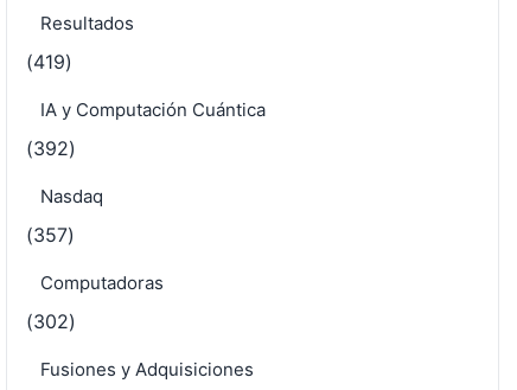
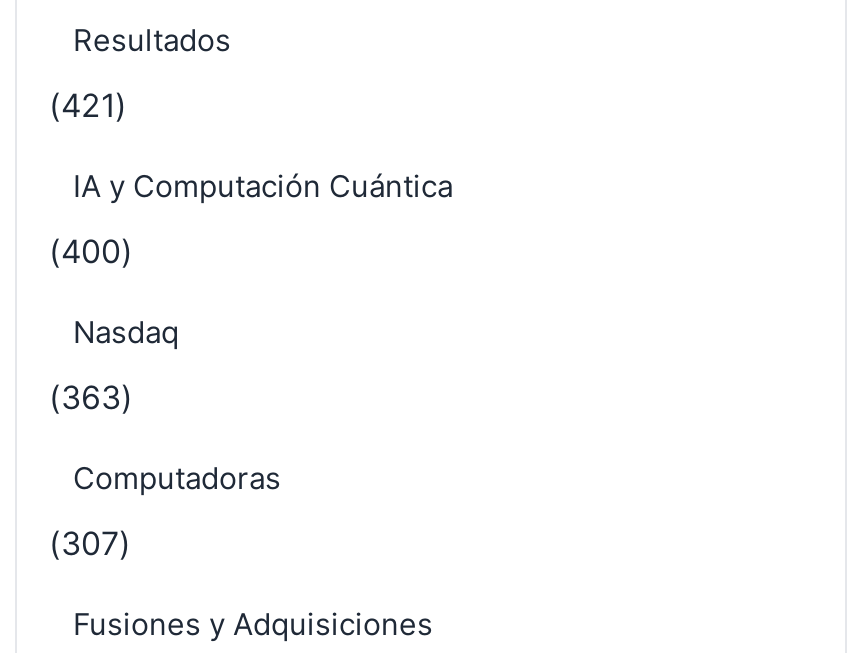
[26,50,72,73] (419) -> [49,85,127,125] (421)
[26,136,76,160] (392) -> [49,231,133,271] (400)
[26,223,75,246] (357) -> [49,377,133,417] (363)
[26,309,76,333] (302) -> [49,523,131,563] (307)

